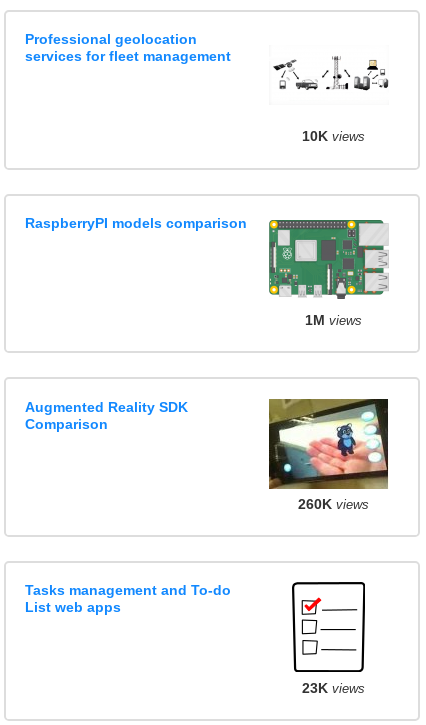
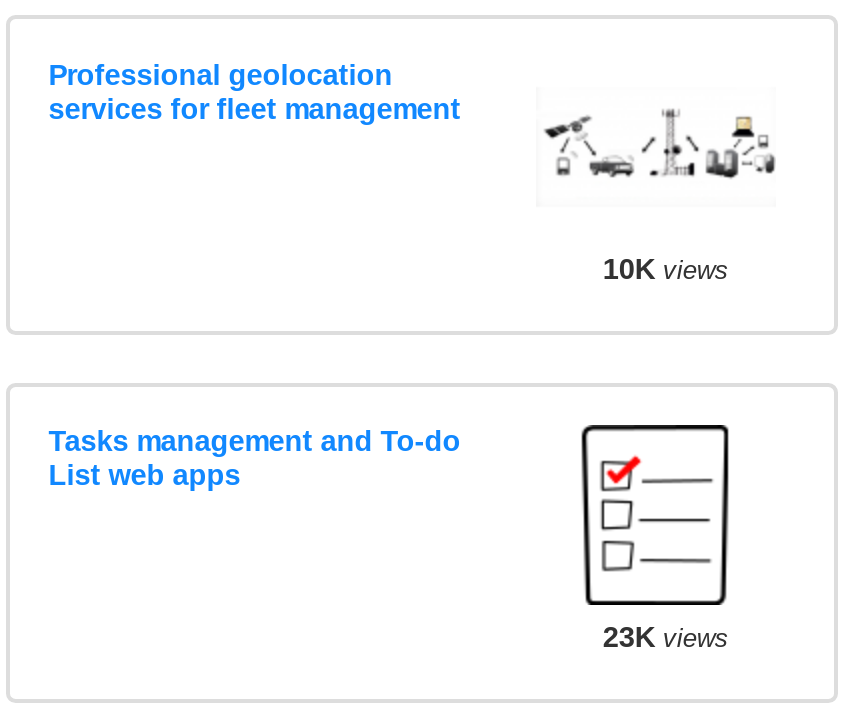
[25,215,247,231] RaspberryPI models comparison -> none
[268,219,389,328] [image] | 1M views -> none
[25,399,188,432] Augmented Reality SDK | Comparison -> none
[268,398,389,512] [image] | 260K views -> none

